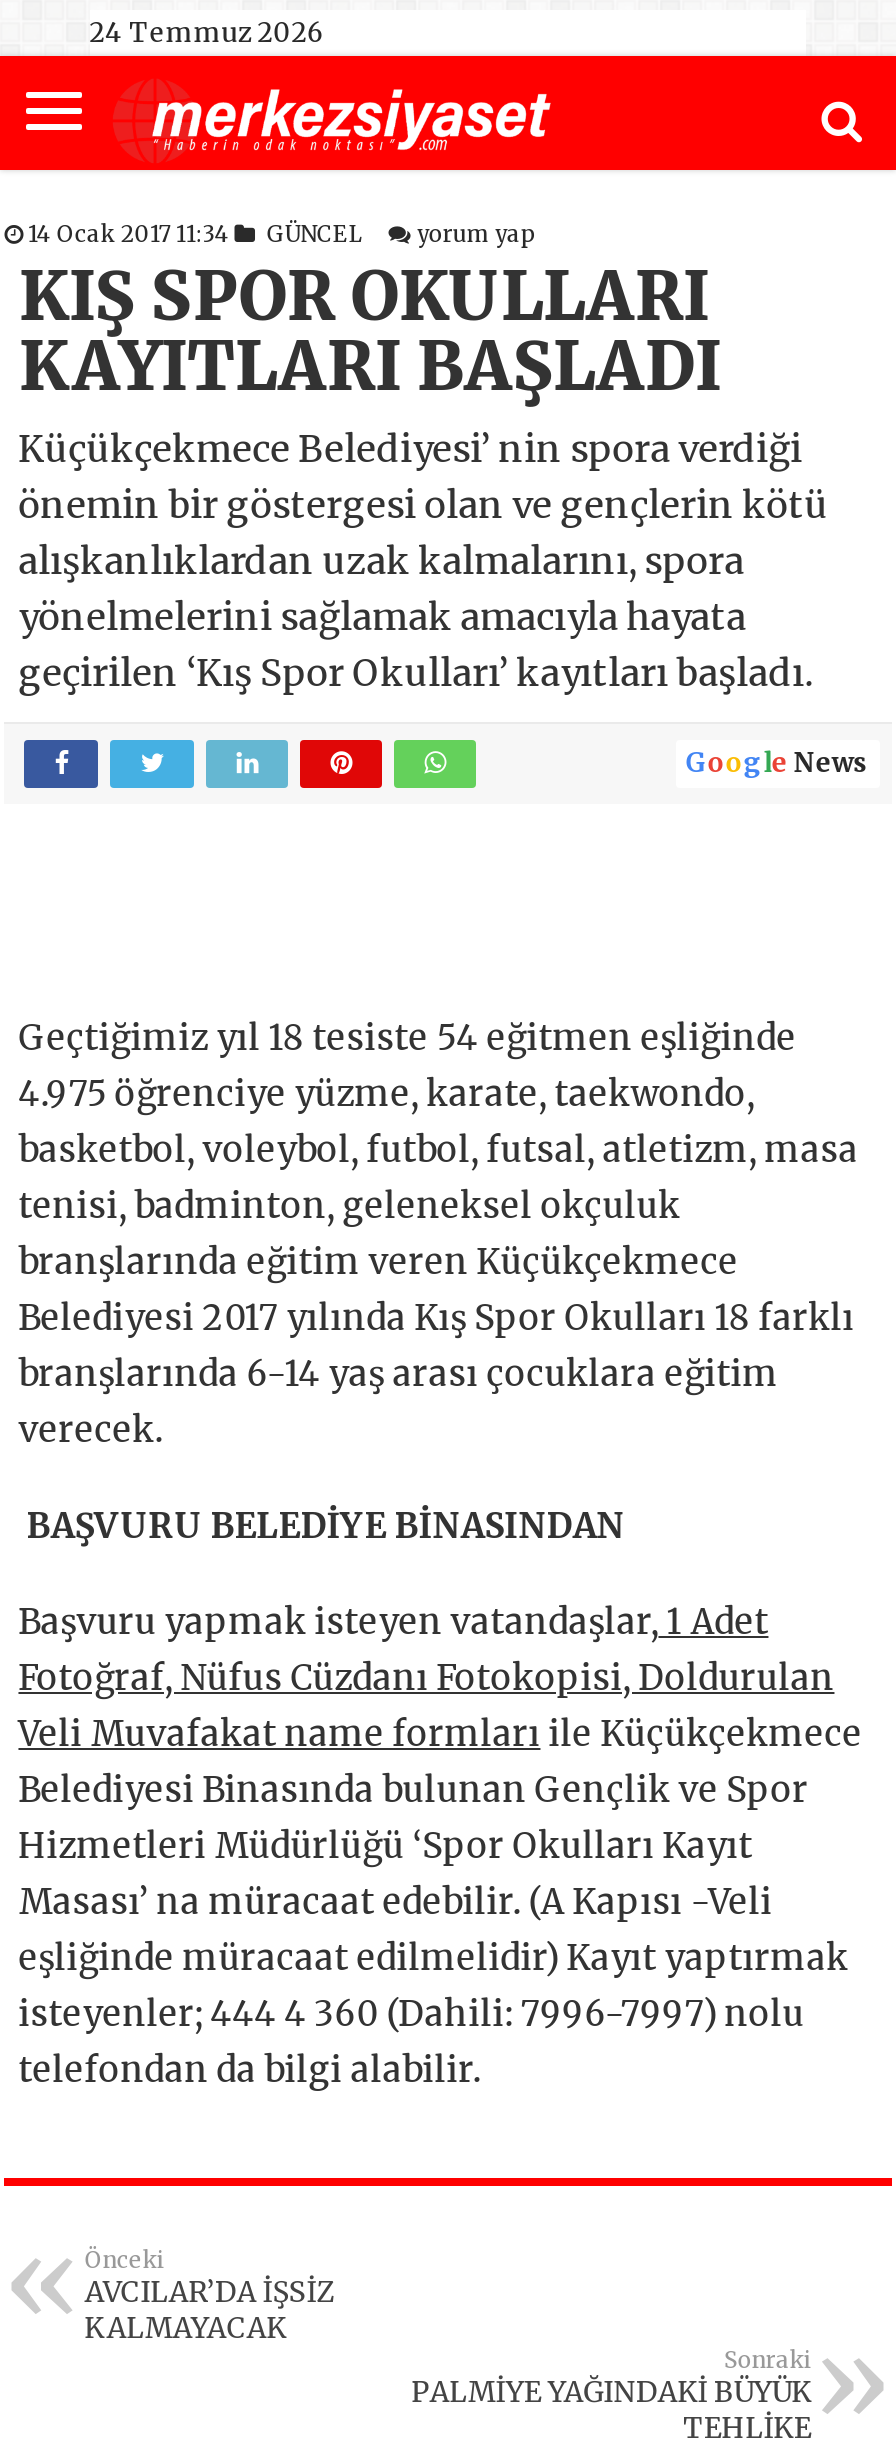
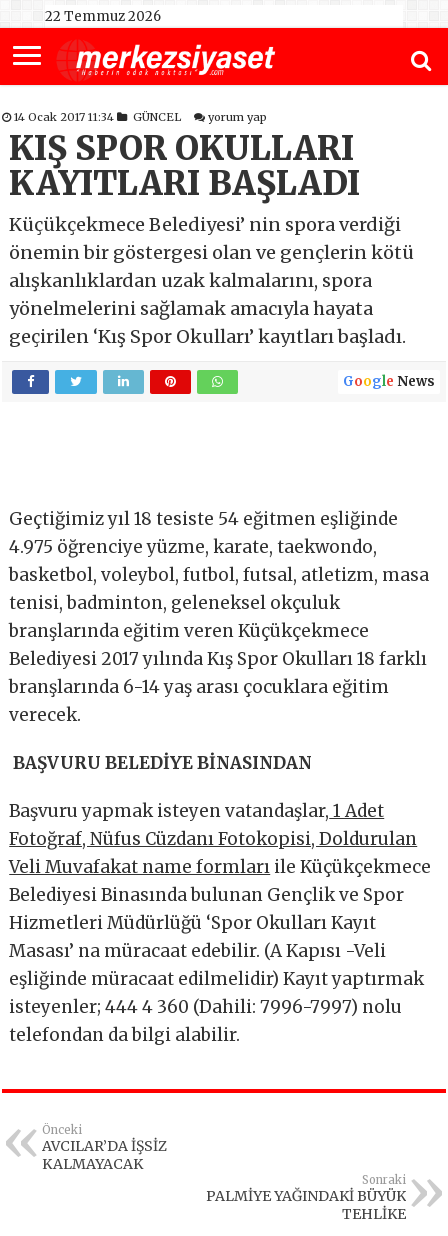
[90,16,324,50] 24 Temmuz 2026 -> [45,8,161,25] 22 Temmuz 2026

